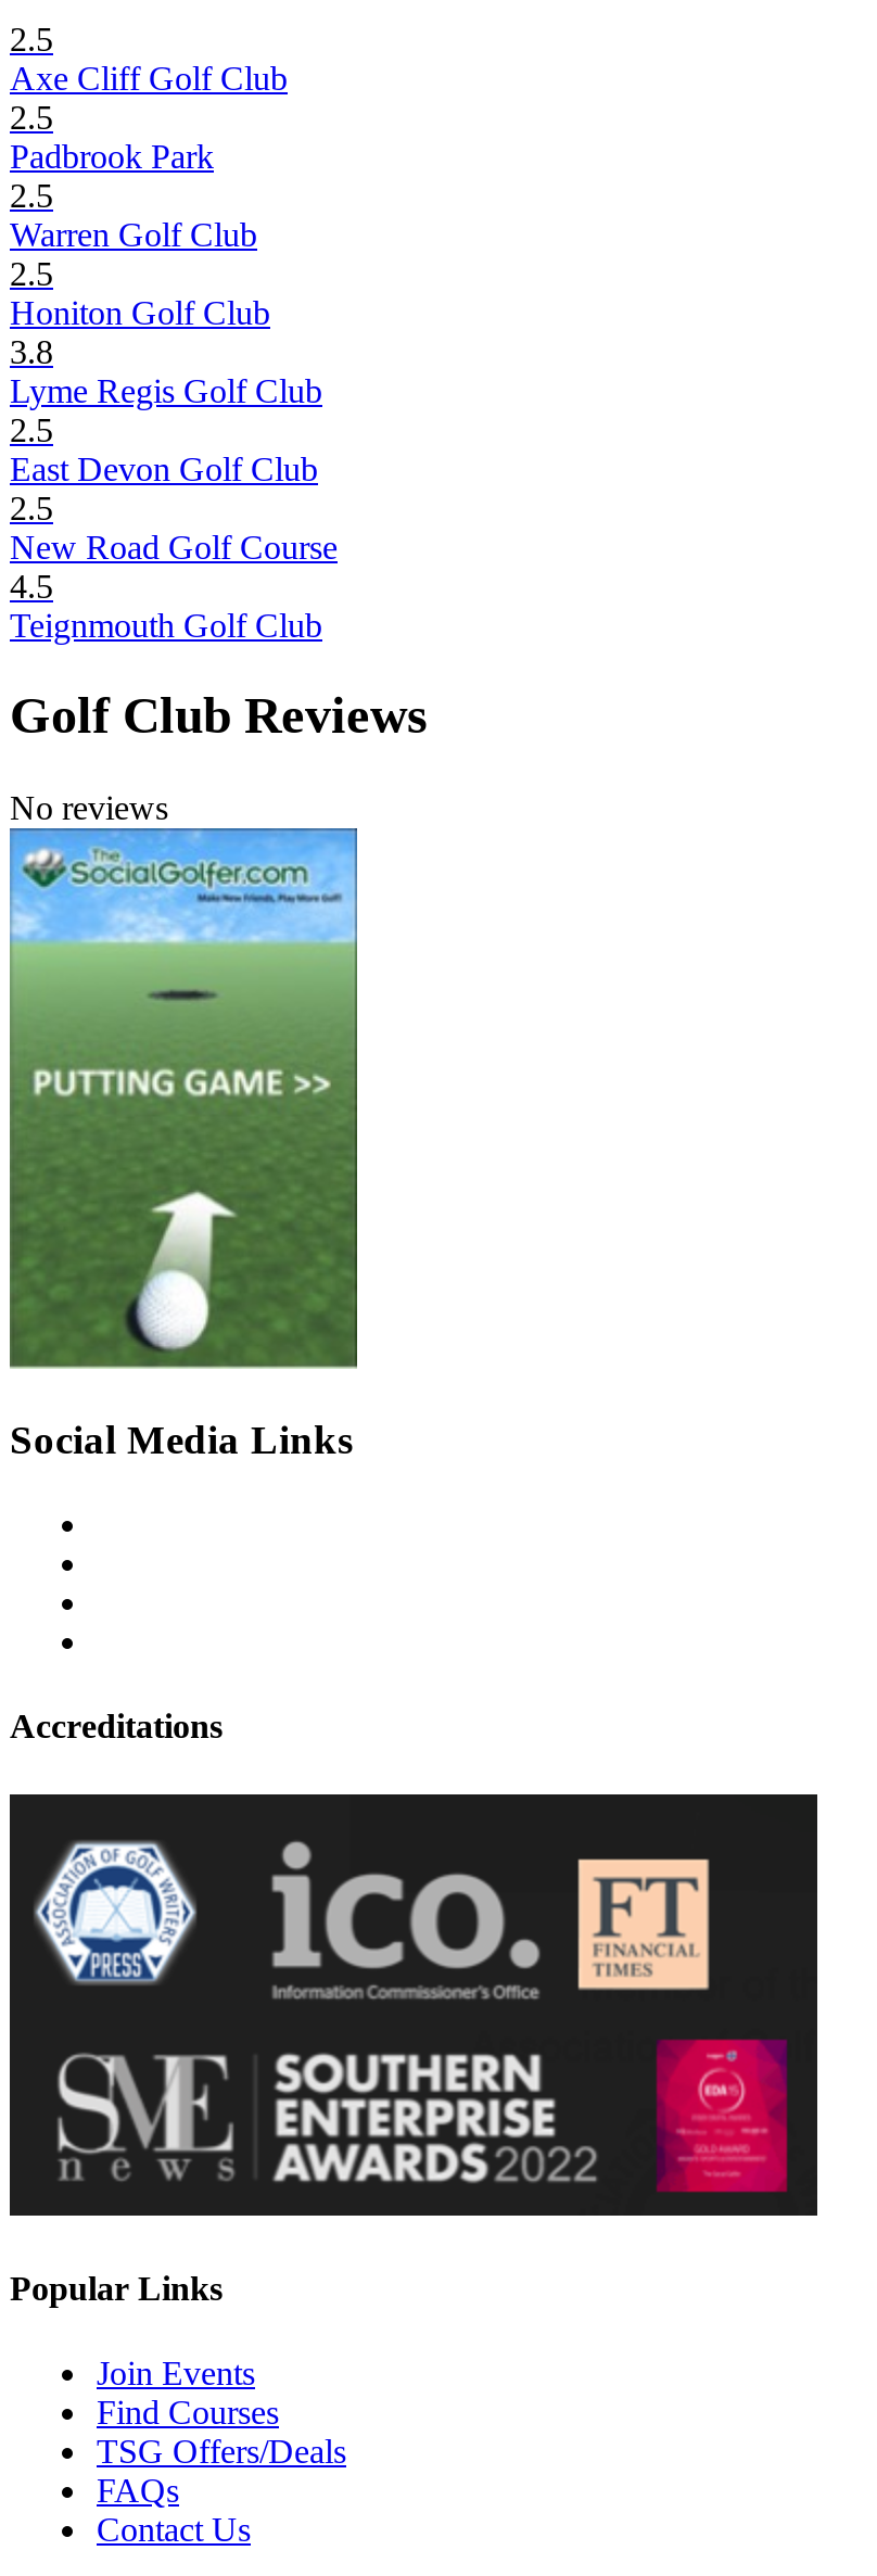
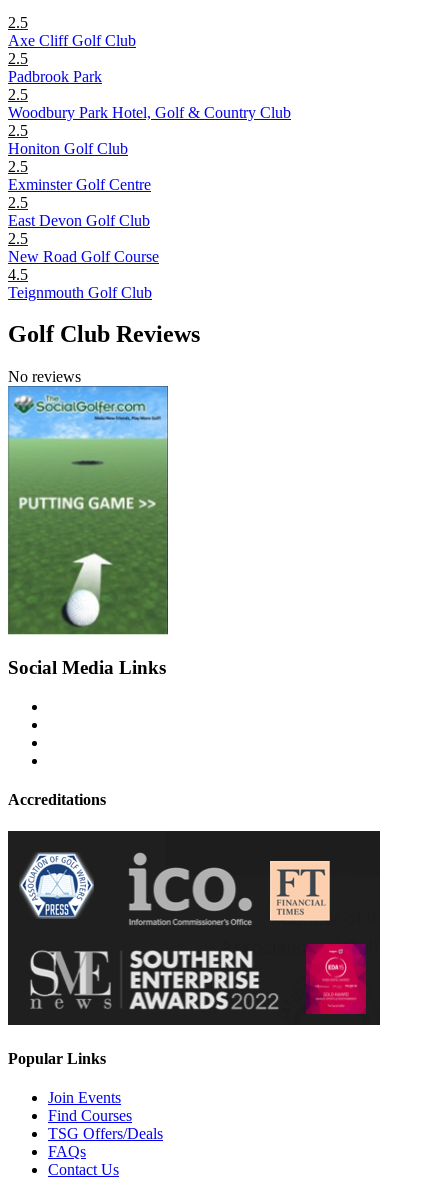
[10,215,257,252] Warren Golf Club -> [8,104,291,121] Woodbury Park Hotel, Golf & Country Club
[10,332,322,408] 3.8 | Lyme Regis Golf Club -> [8,158,151,193] 2.5 | Exminster Golf Centre

